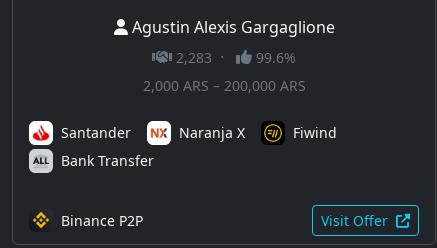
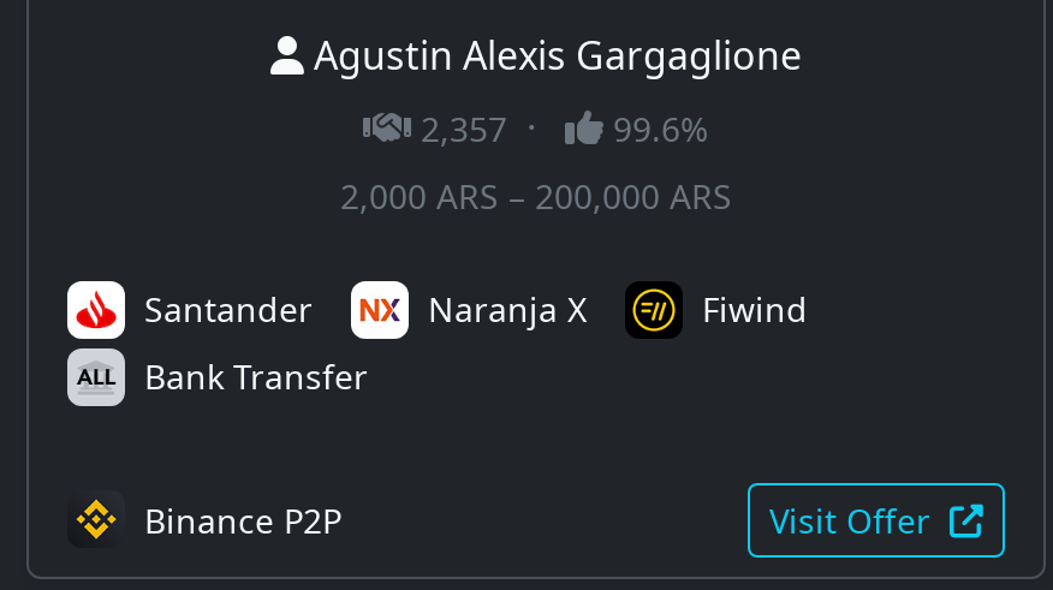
[176,46,296,68] 2,283 · 99.6% -> [421,100,709,153] 2,357 · 99.6%

